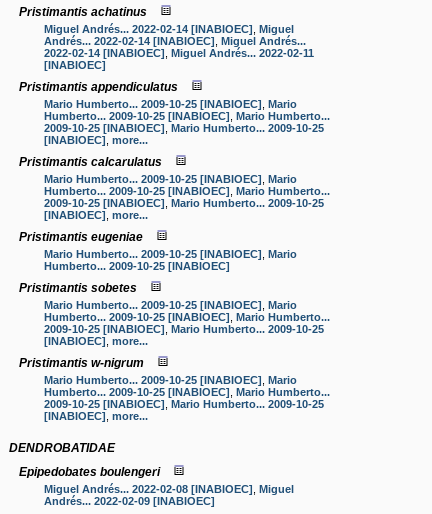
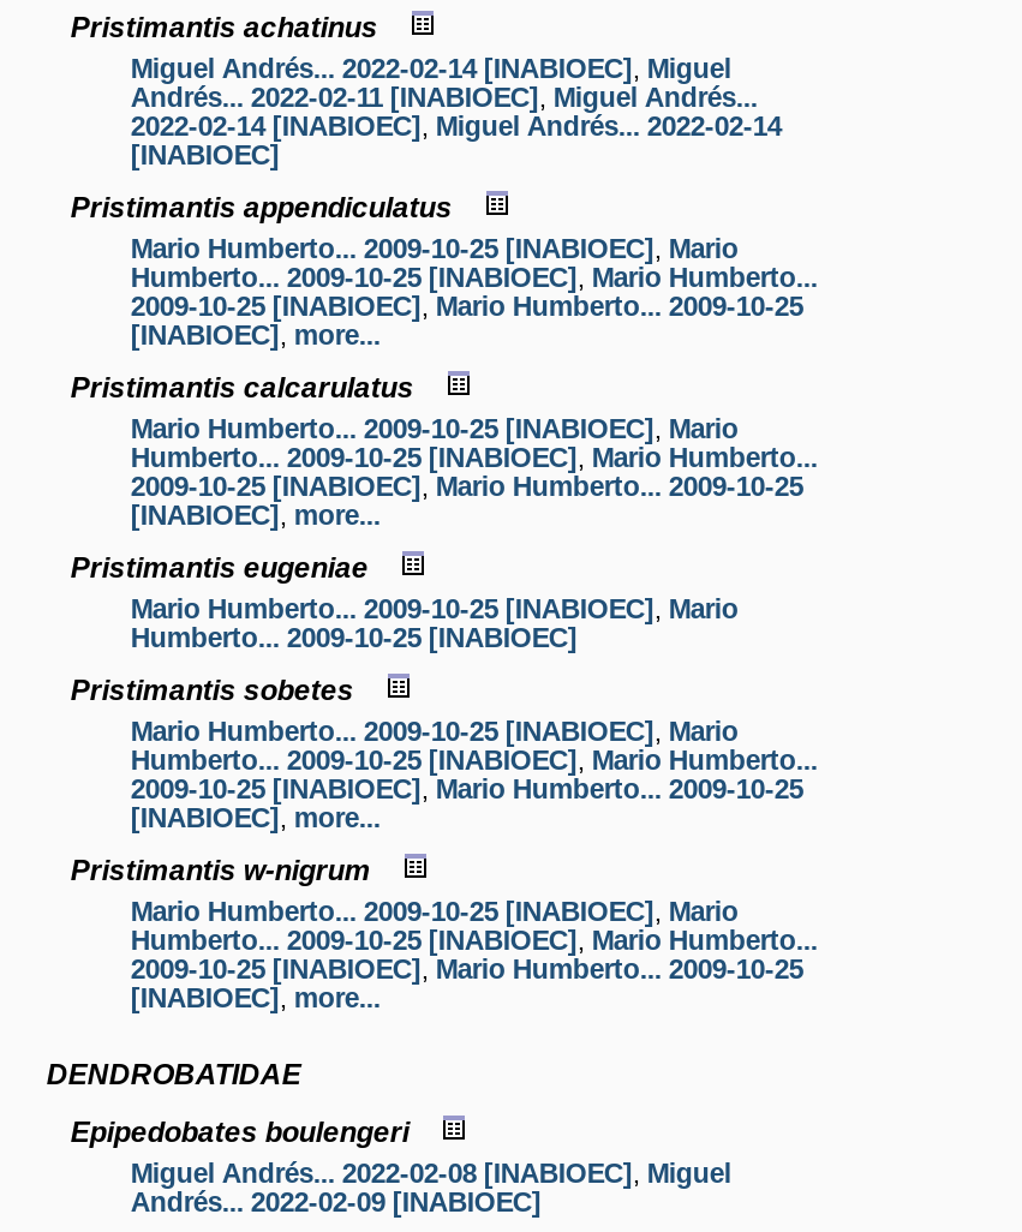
[44,35,306,47] Andrés... 2022-02-14 [INABIOEC], Miguel Andrés... -> [131,83,758,112] Andrés... 2022-02-11 [INABIOEC], Miguel Andrés...
[44,47,314,59] 2022-02-14 [INABIOEC], Miguel Andrés... 2022-02-11 -> [131,112,782,141] 2022-02-14 [INABIOEC], Miguel Andrés... 2022-02-14

